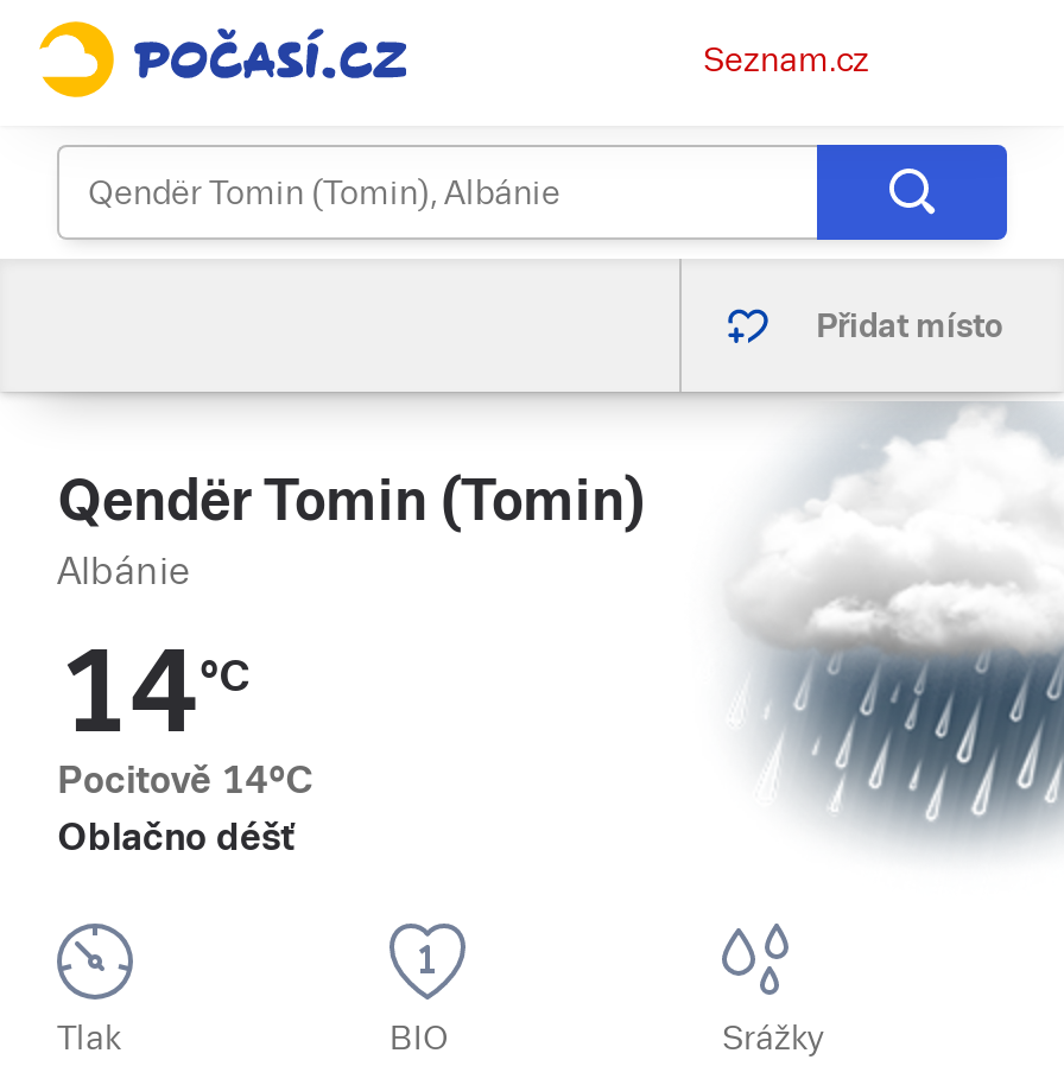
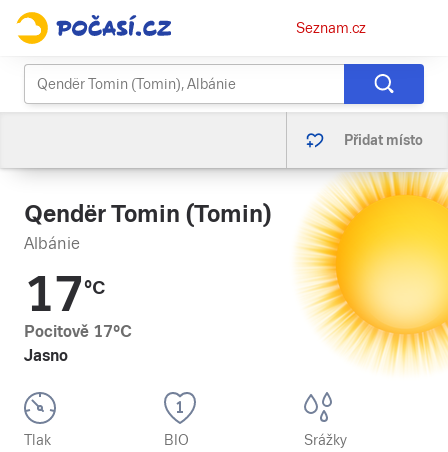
[710,404,1057,867] [image] -> [298,172,445,371] [image]
[57,627,313,859] 14°C | Pocitově 14°C | Oblačno déšť -> [24,267,132,365] 17°C | Pocitově 17°C | Jasno

